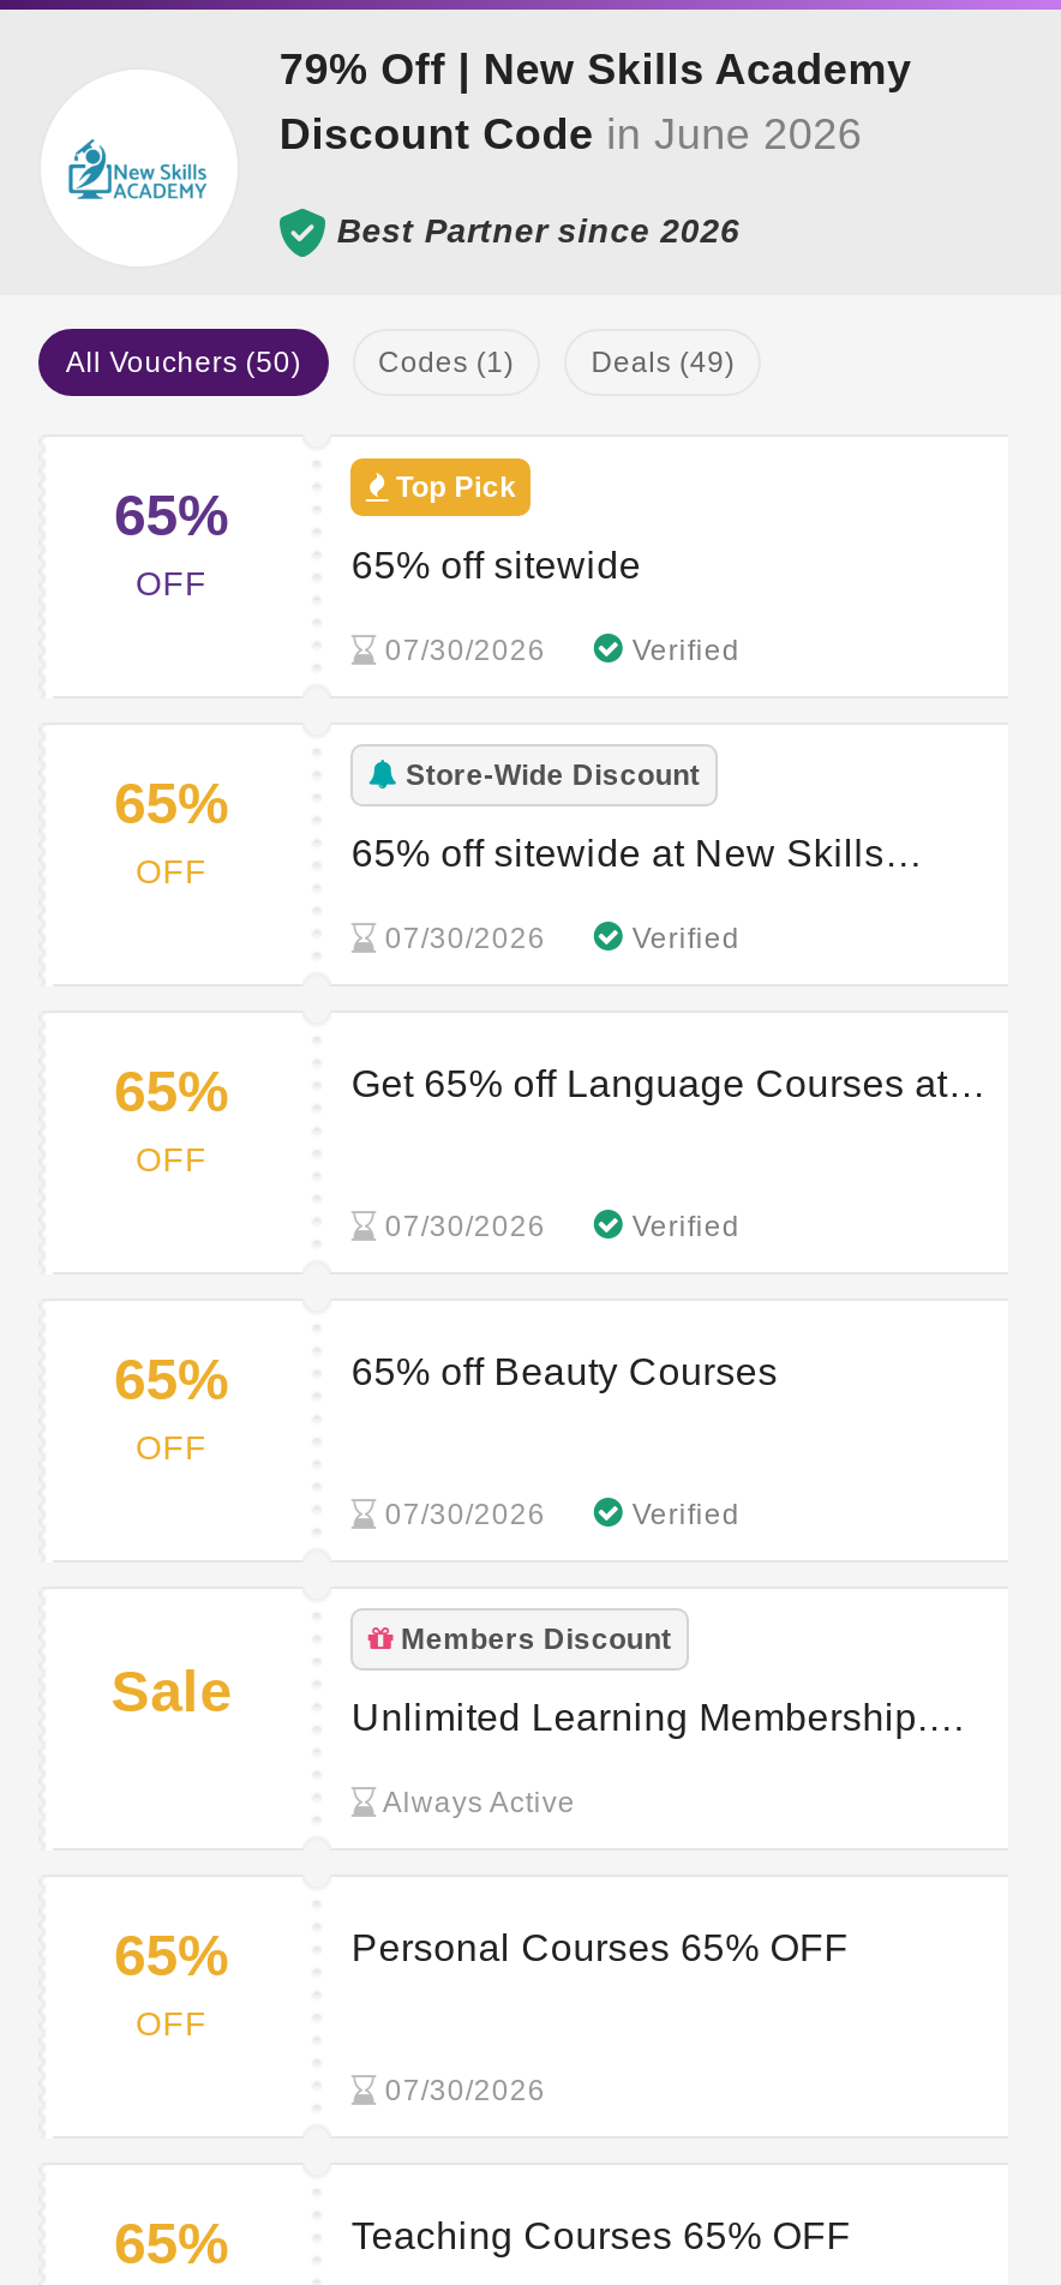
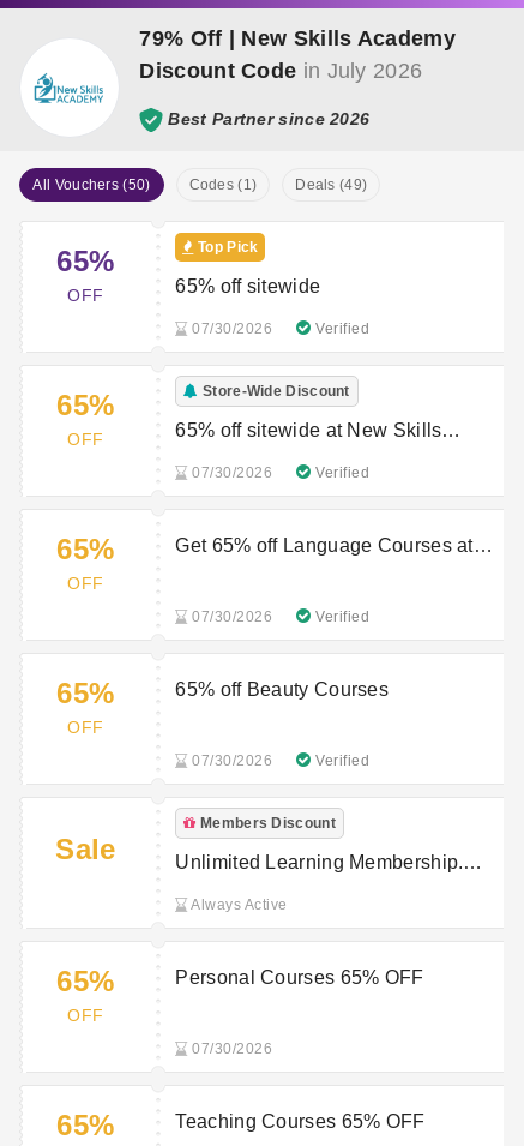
[279,110,862,158] Discount Code in June 2026 -> [140,59,422,83] Discount Code in July 2026

